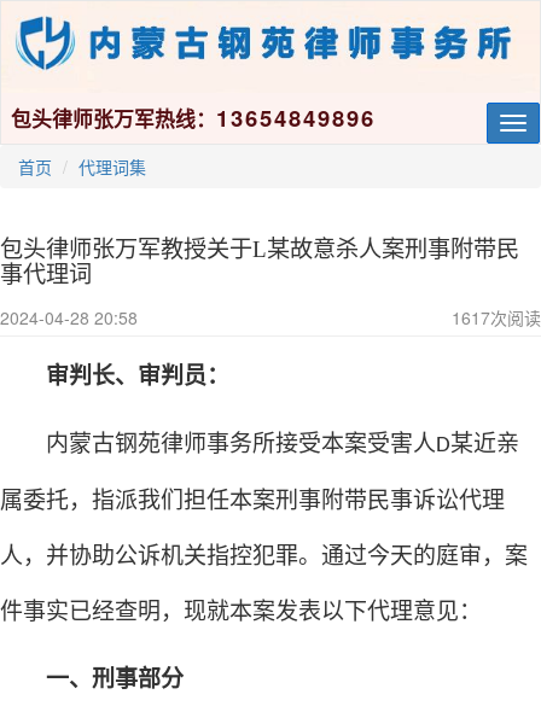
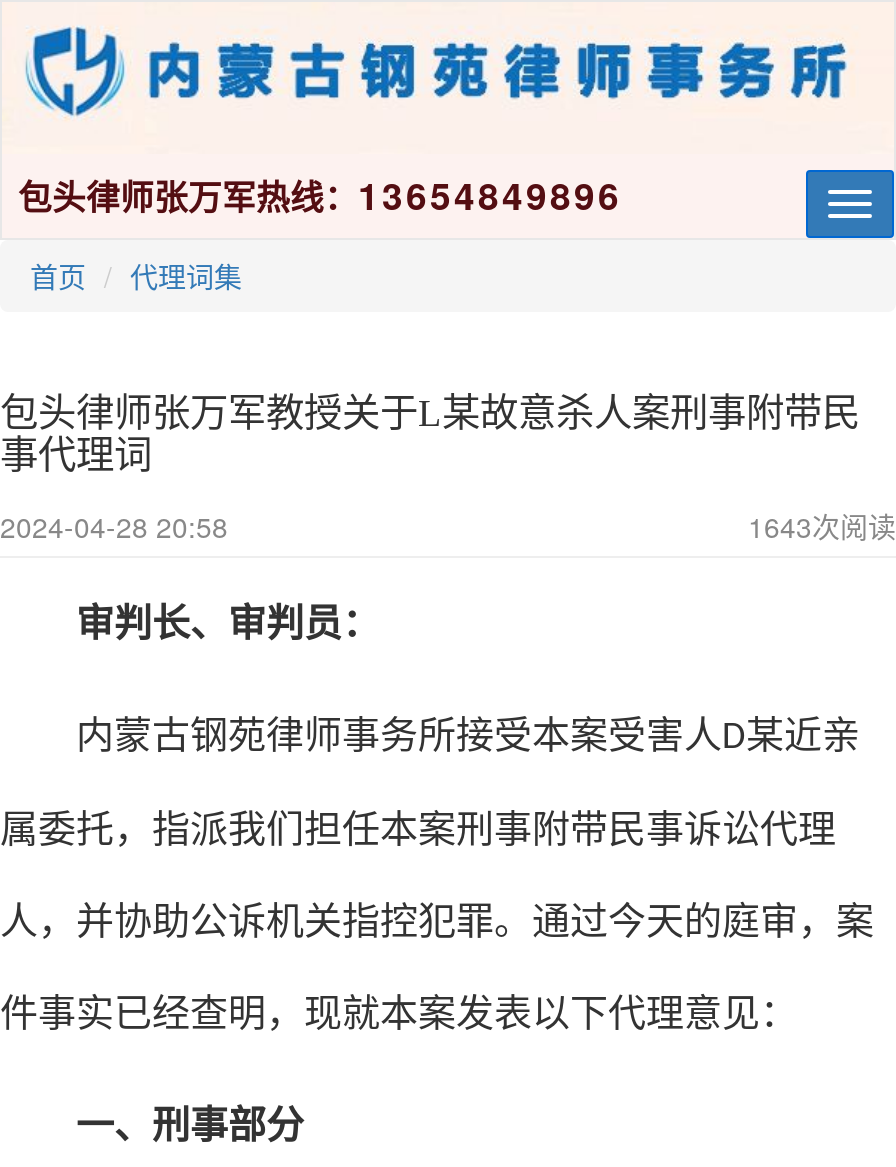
[452,305,541,329] 1617次阅读 -> [748,506,896,546] 1643次阅读

